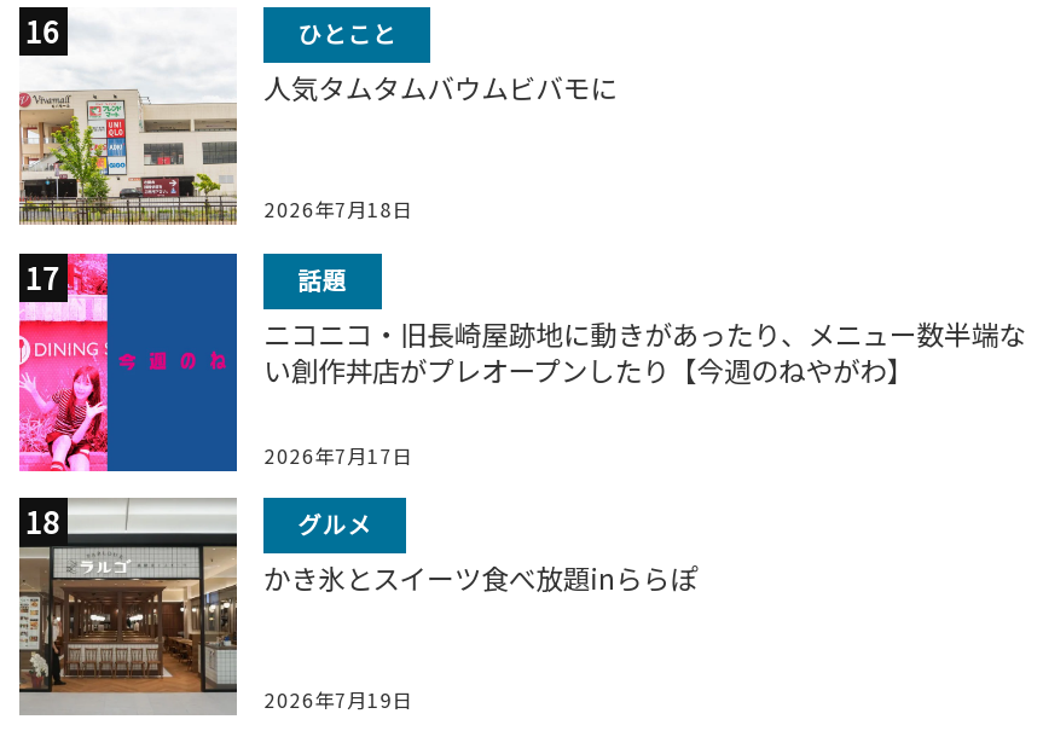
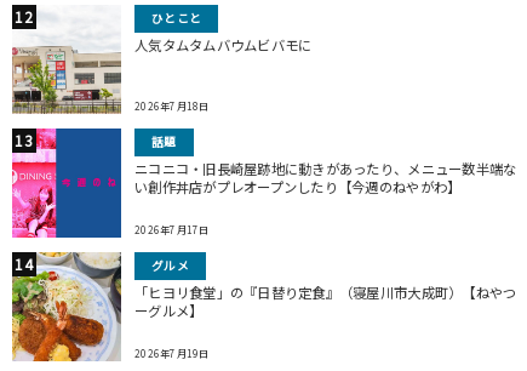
[17,498,697,718] [image] | かき氷とスイーツ食べ放題inららぽ -> [11,251,516,363] [image] | 「ヒヨリ食堂」の『日替り定食』（寝屋川市大成町）【ねやつ | ーグルメ】

